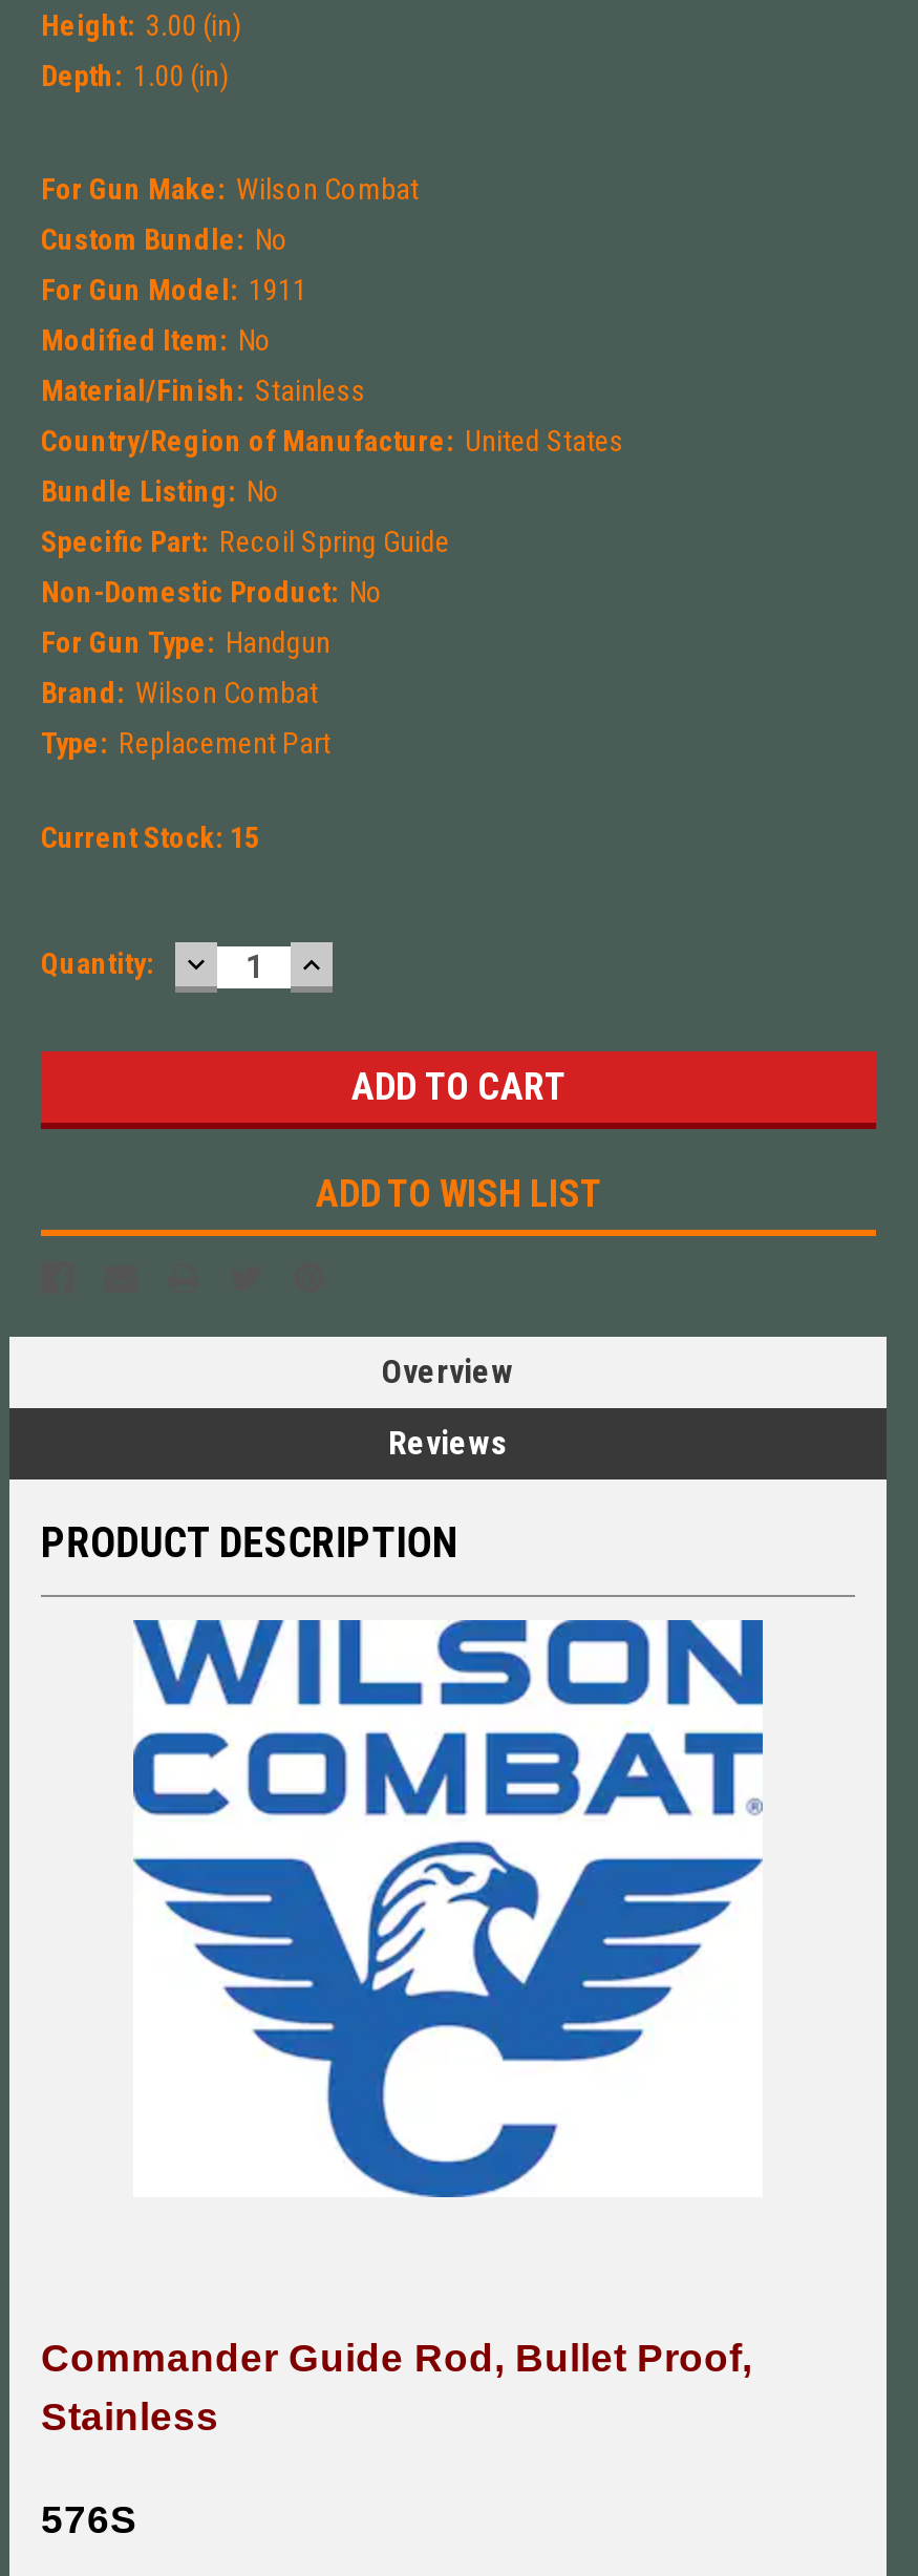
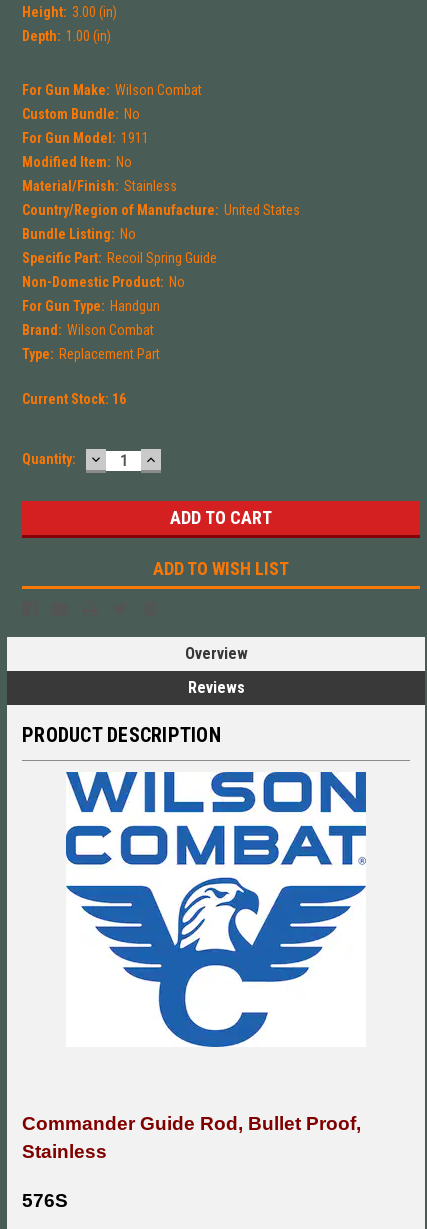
[41,821,259,855] Current Stock: 15 -> [22,391,126,407] Current Stock: 16

